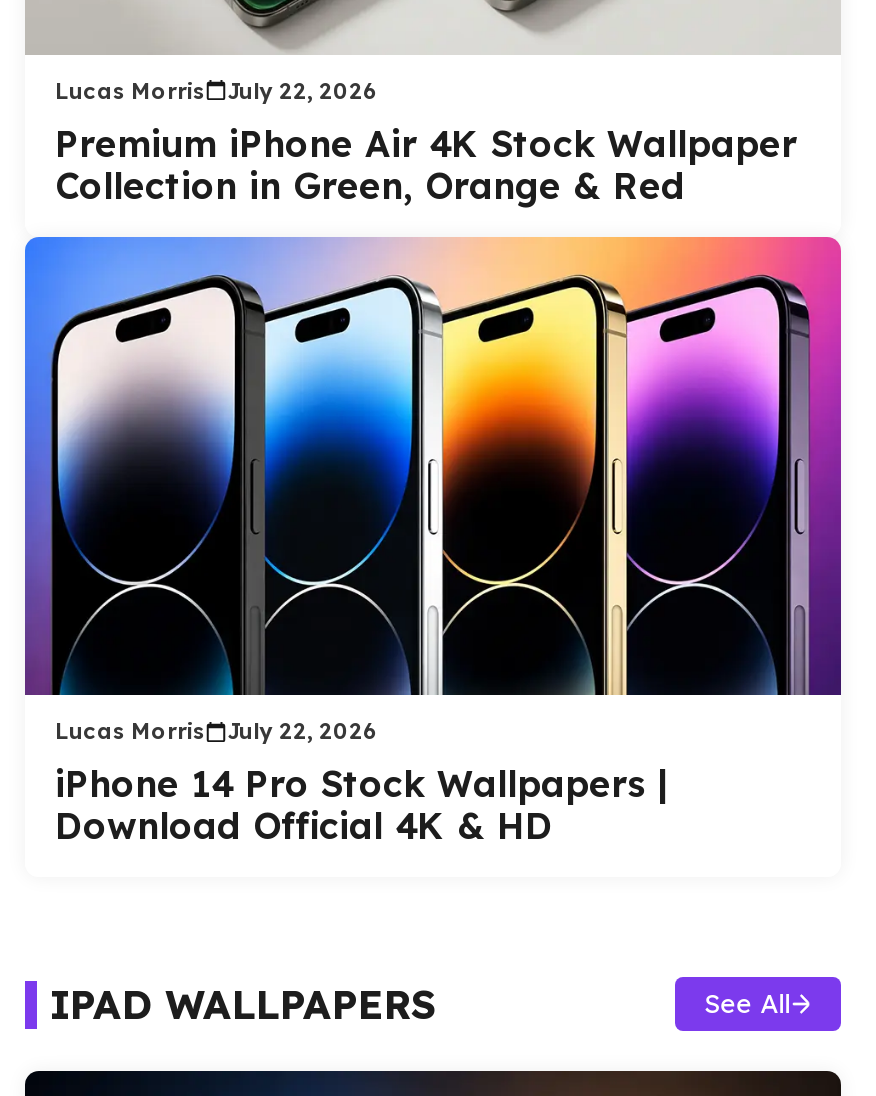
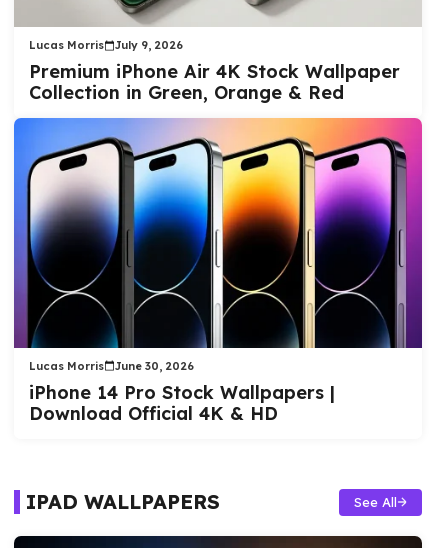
[55,76,377,104] Lucas Morris July 22, 2026 -> [29,38,183,52] Lucas Morris July 9, 2026
[55,717,377,745] Lucas Morris July 22, 2026 -> [29,358,194,372] Lucas Morris June 30, 2026

